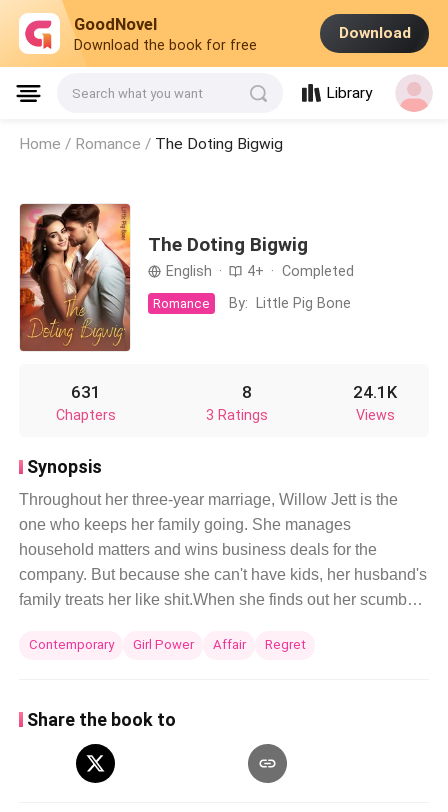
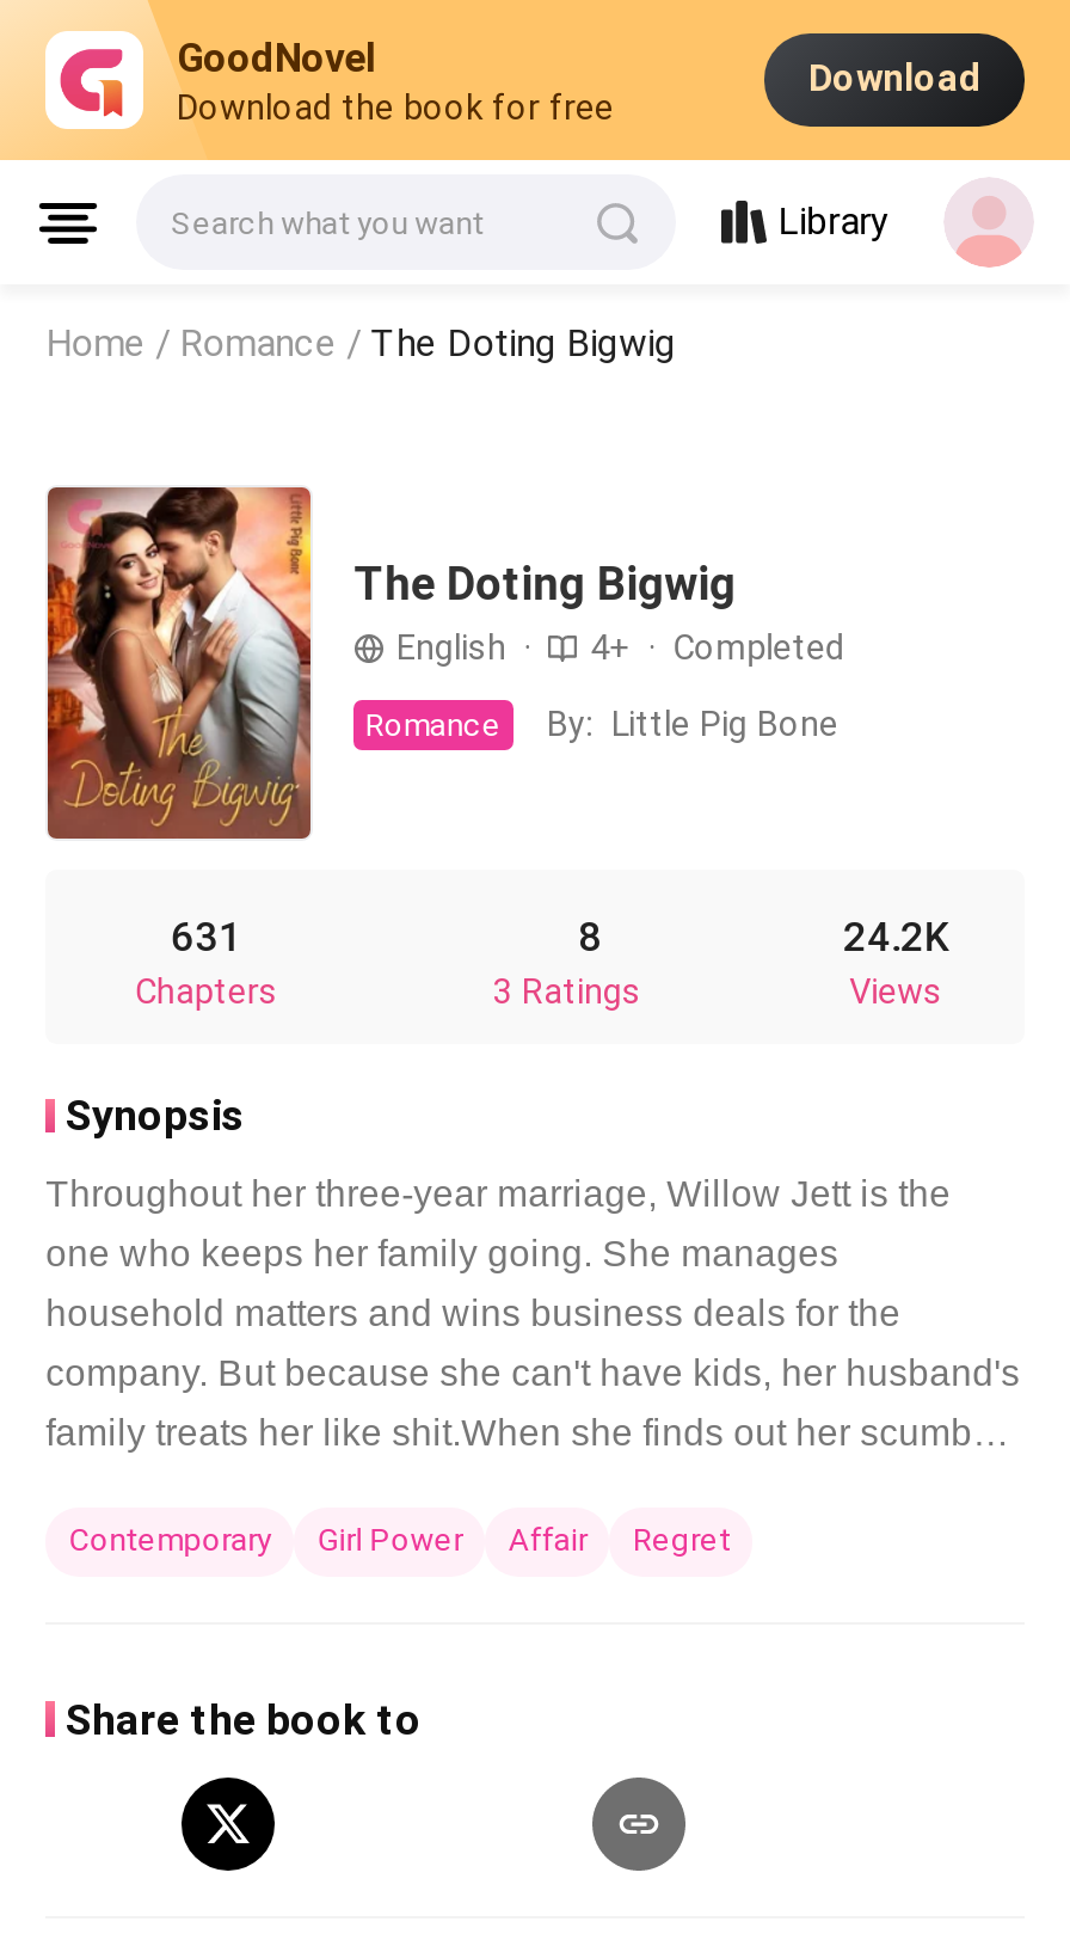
[353,382,397,402] 24.1K -> [843,912,948,960] 24.2K

